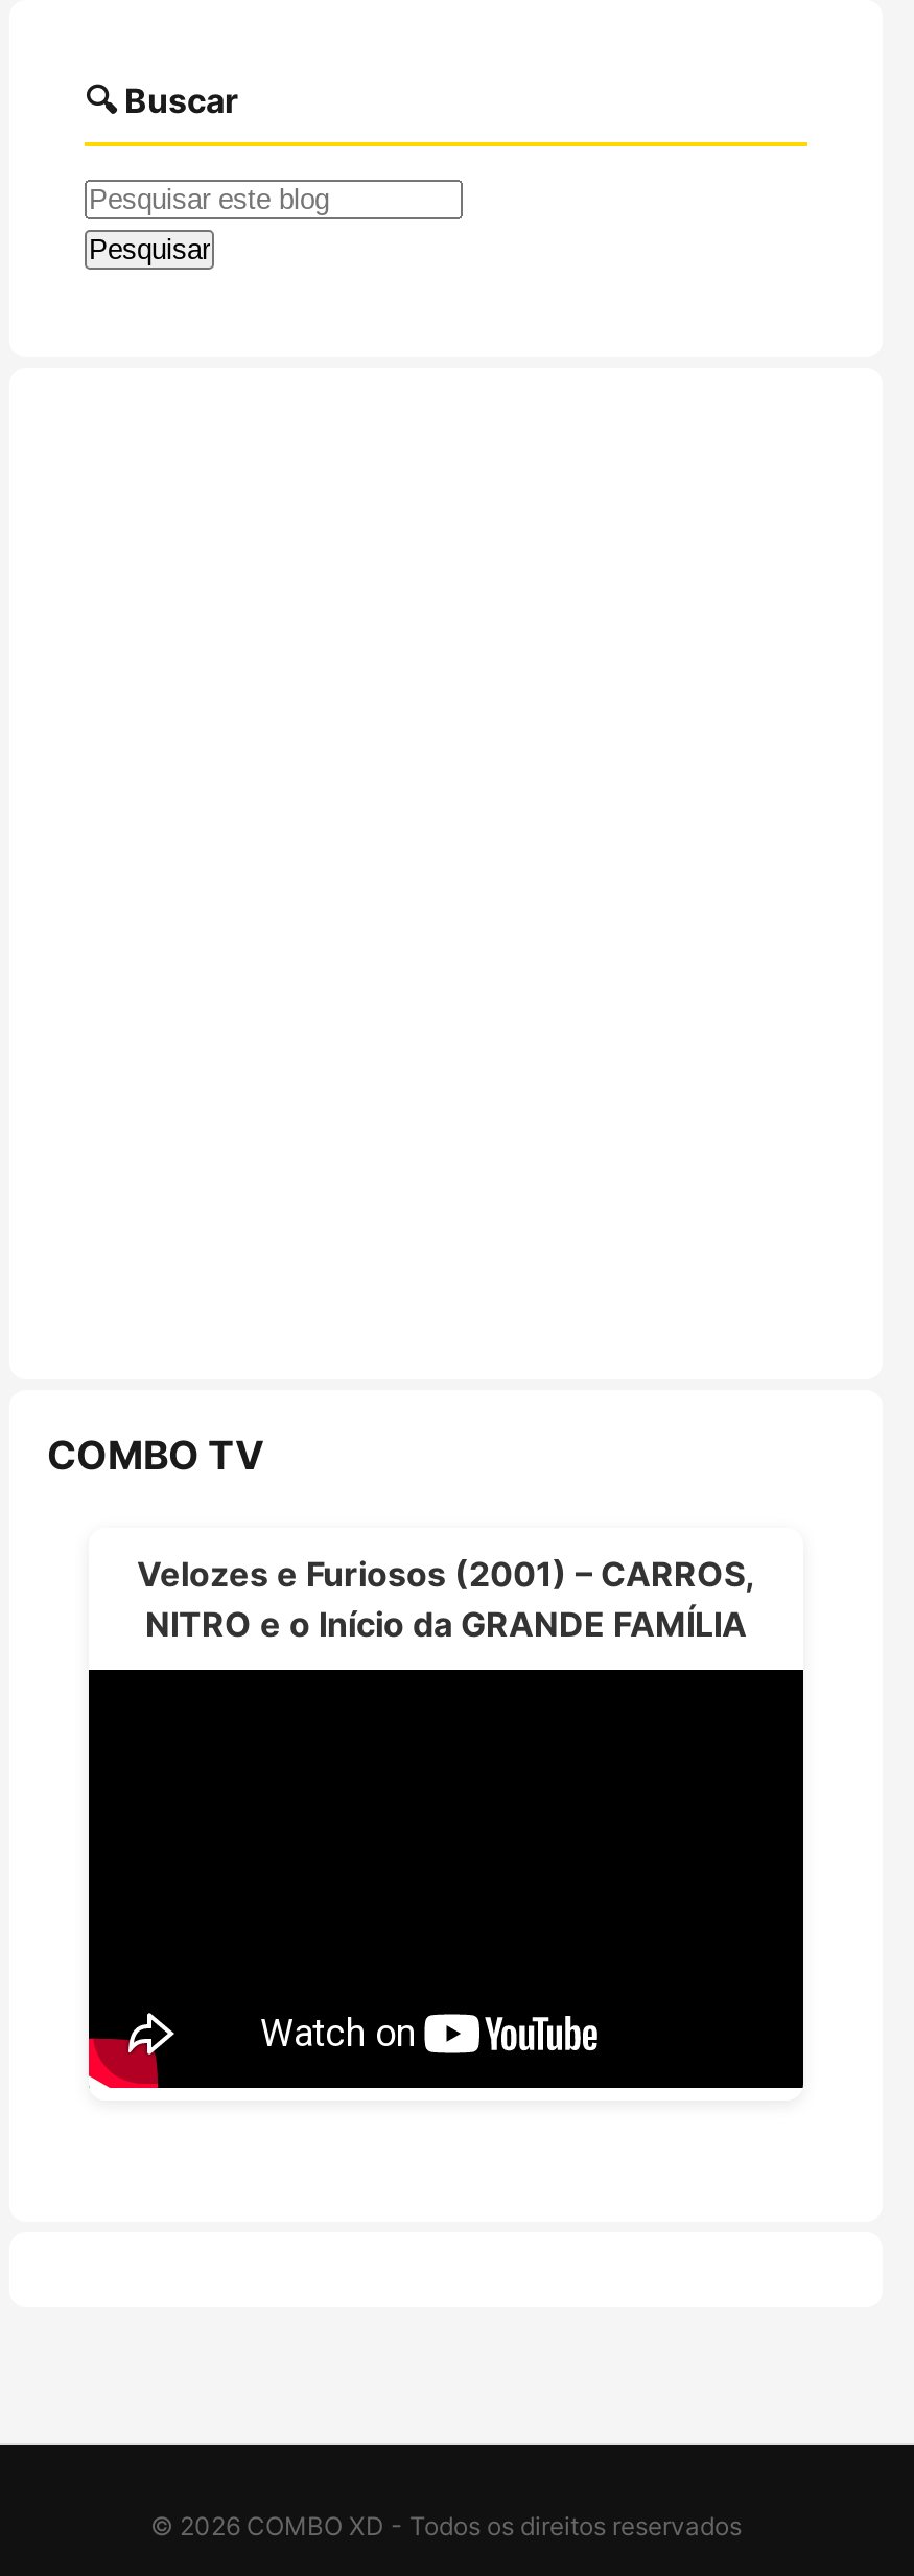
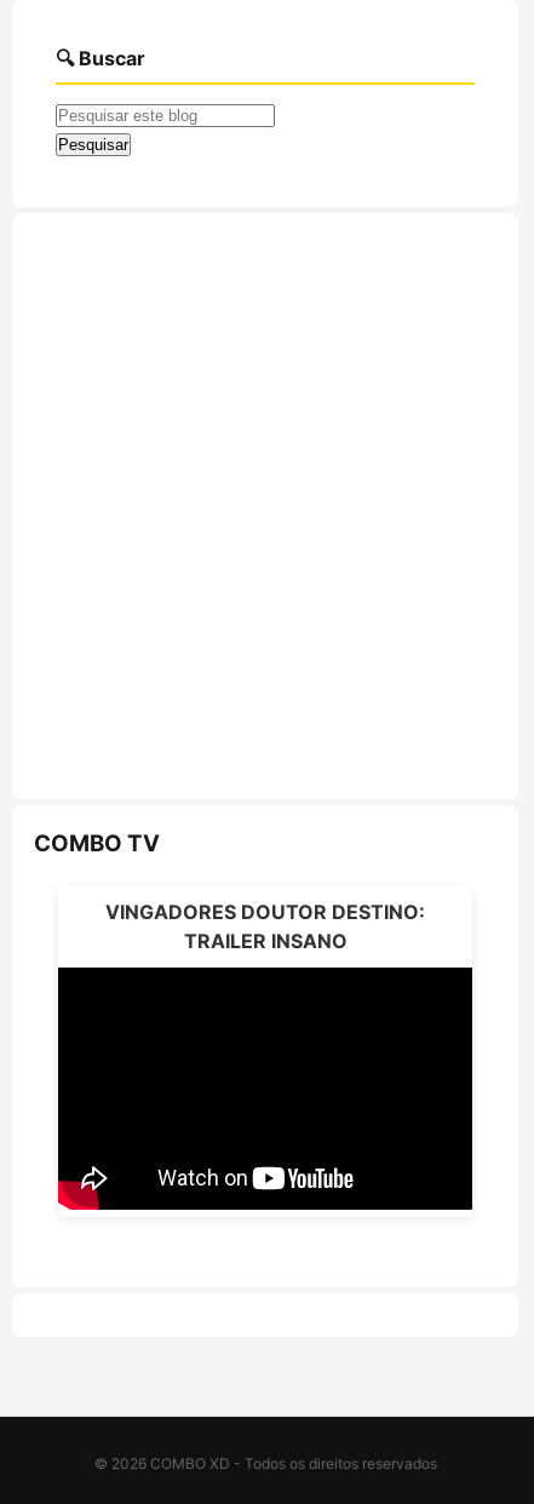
[137,1552,755,1644] Velozes e Furiosos (2001) – CARROS, | NITRO e o Início da GRANDE FAMÍLIA -> [105,899,425,953] VINGADORES DOUTOR DESTINO: | TRAILER INSANO

